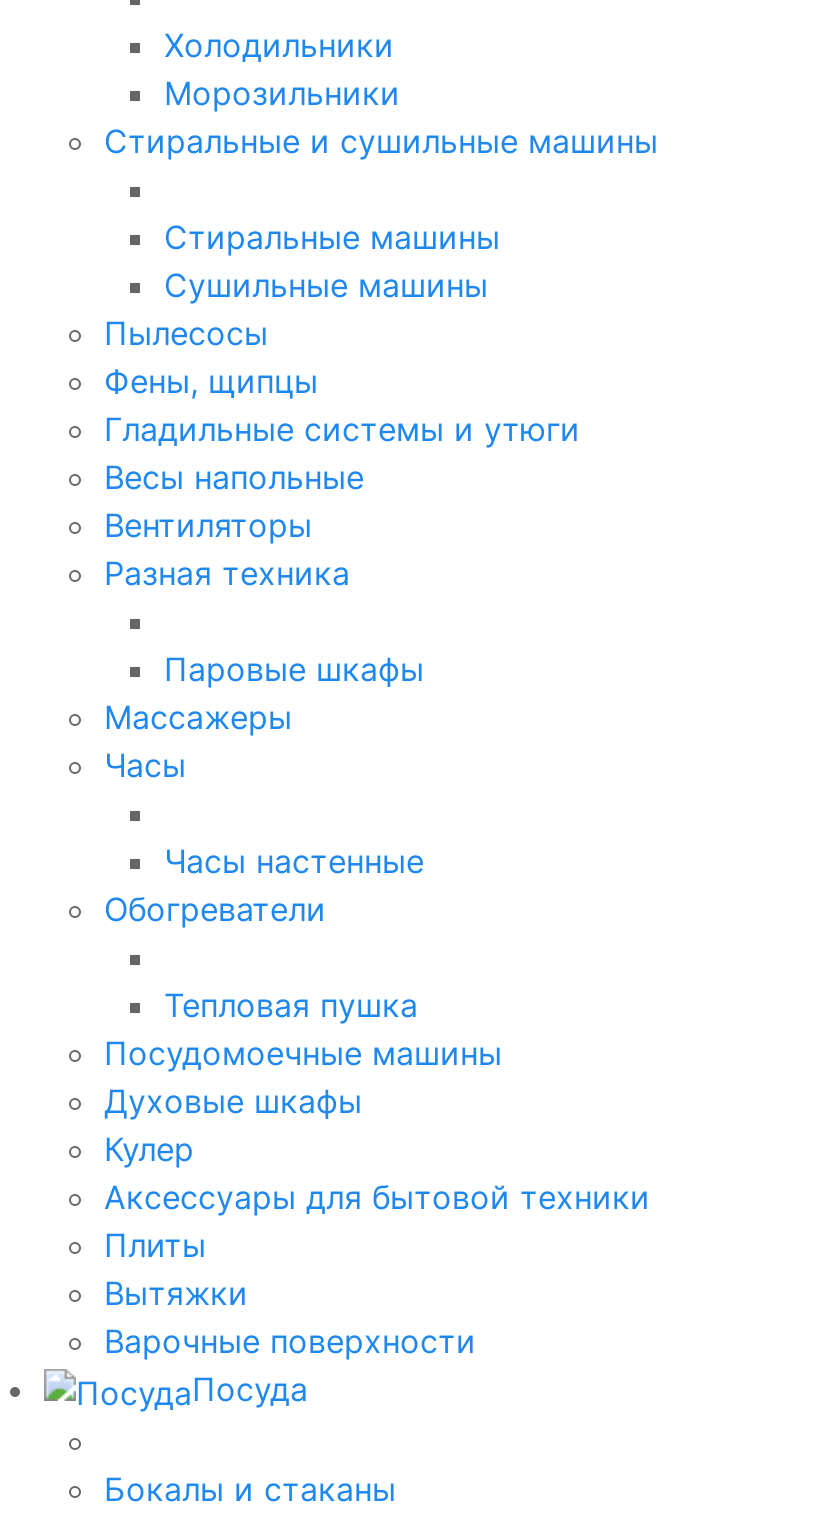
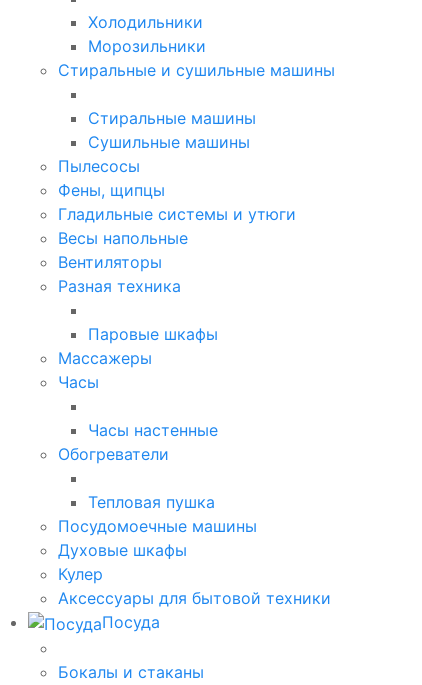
[104,1226,476,1362] Плиты | Вытяжки | Варочные поверхности -> none

